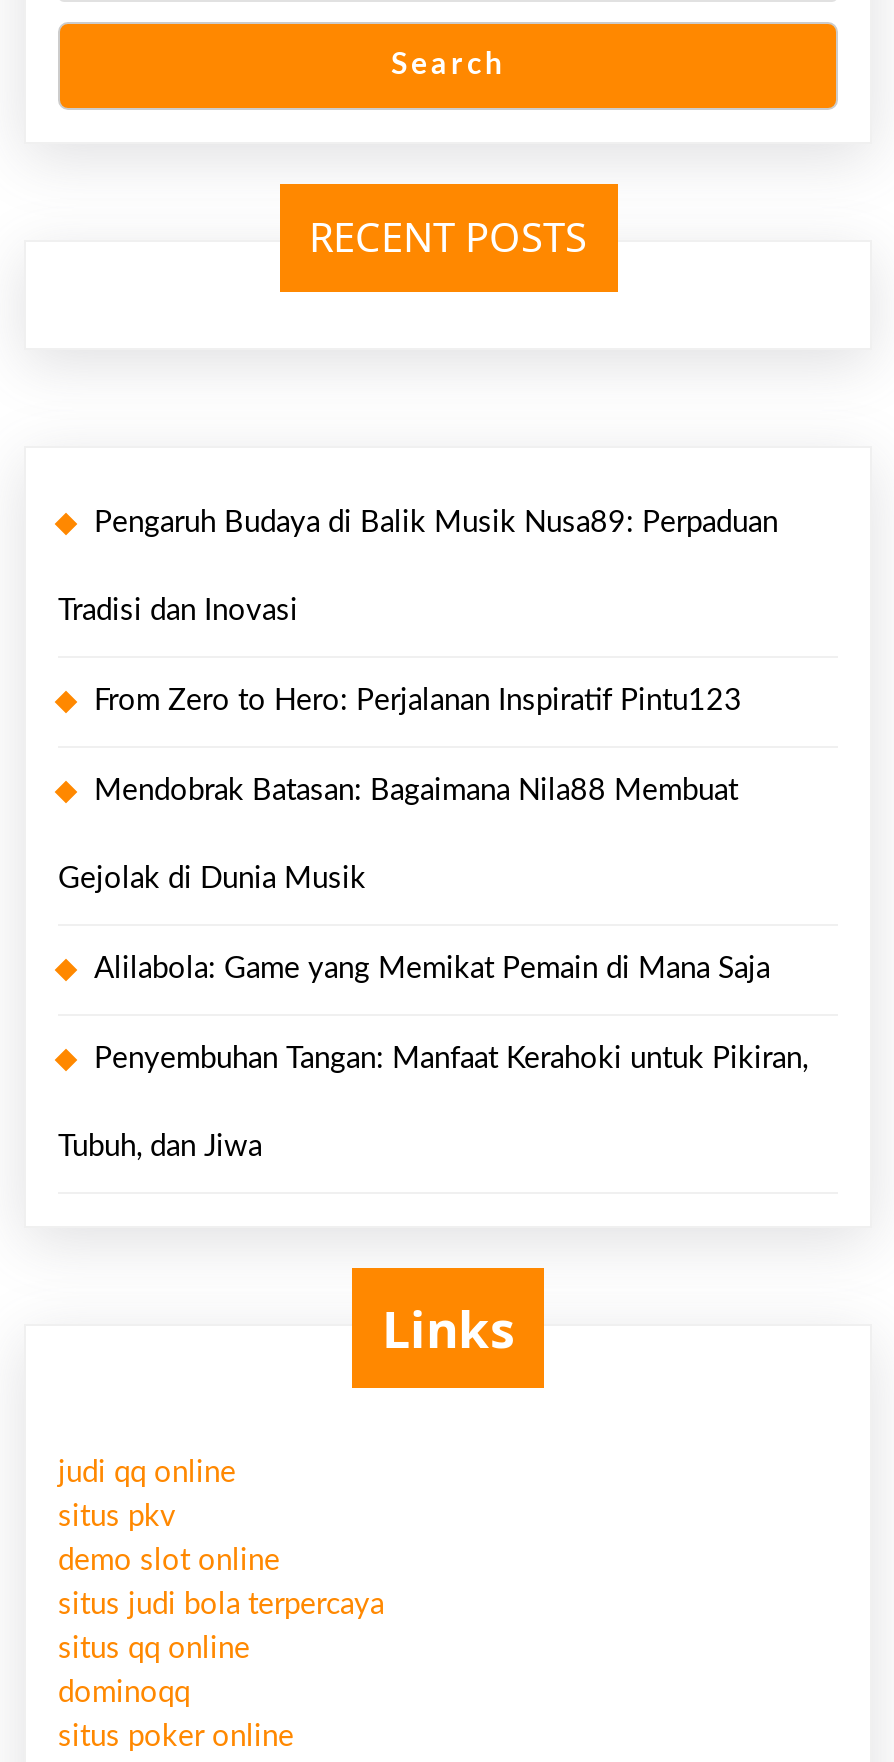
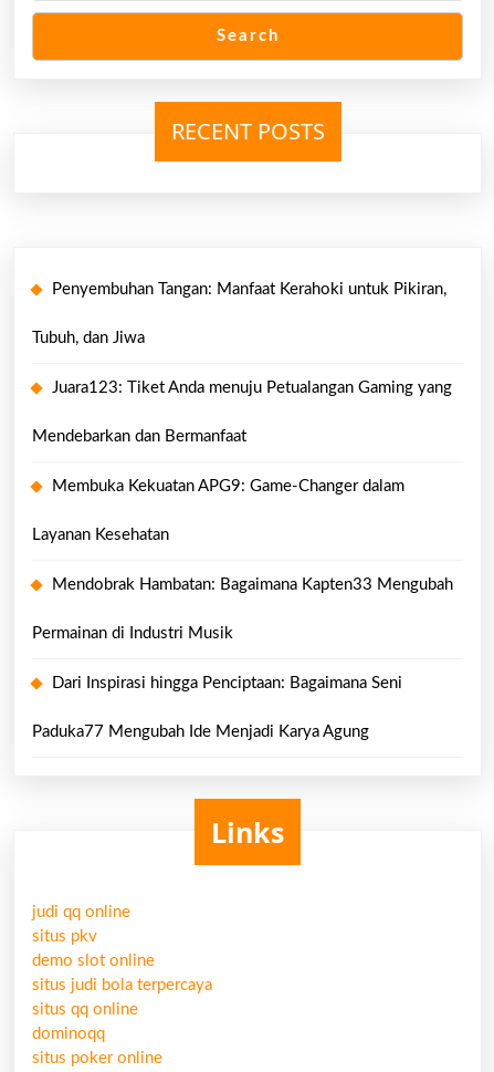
[58,508,778,984] Pengaruh Budaya di Balik Musik Nusa89: Perpaduan | Tradisi dan Inovasi | From Zero to Hero: Perjalanan Inspiratif Pintu123 | Mendobrak Batasan: Bagaimana Nila88 Membuat | Gejolak di Dunia Musik | Alilabola: Game yang Memikat Pemain di Mana Saja -> none
moved [58,1044,808,1162] -> [32,281,446,346]: Penyembuhan Tangan: Manfaat Kerahoki untuk Pikiran, | Tubuh, dan Jiwa
none -> [32,379,453,740] Juara123: Tiket Anda menuju Petualangan Gaming yang | Mendebarkan dan Bermanfaat | Membuka Kekuatan APG9: Game-Changer dalam | Layanan Kesehatan | Mendobrak Hambatan: Bagaimana Kapten33 Mengubah | Permainan di Industri Musik | Dari Inspirasi hingga Penciptaan: Bagaimana Seni | Paduka77 Mengubah Ide Menjadi Karya Agung

